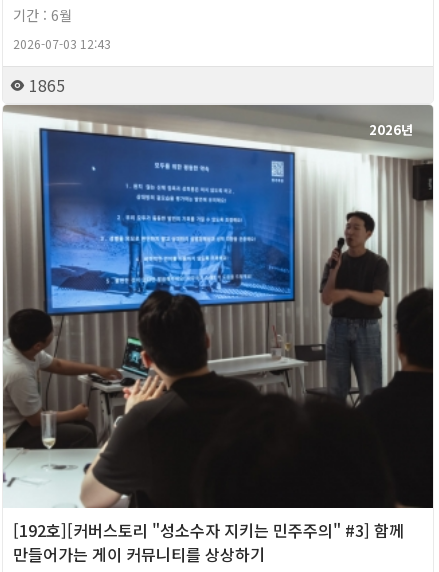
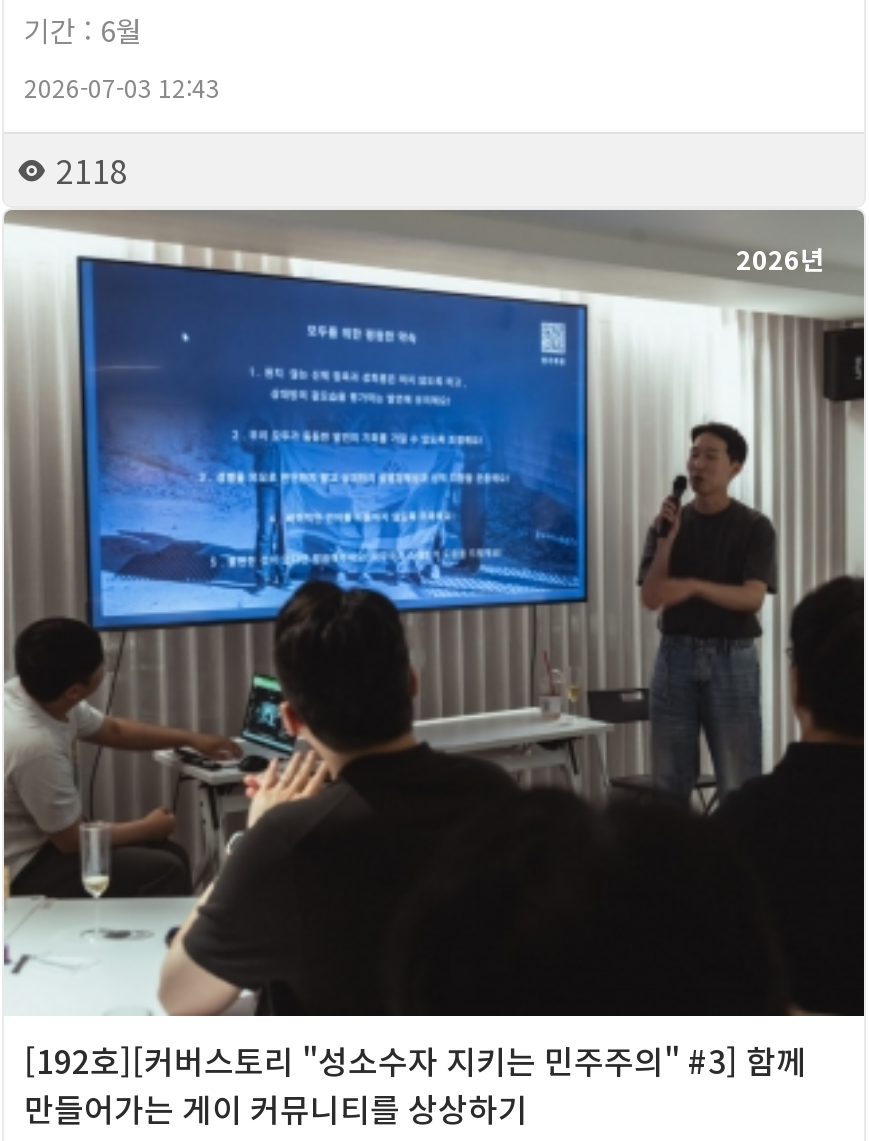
[25,73,65,97] 1865 -> [48,146,128,194] 2118

